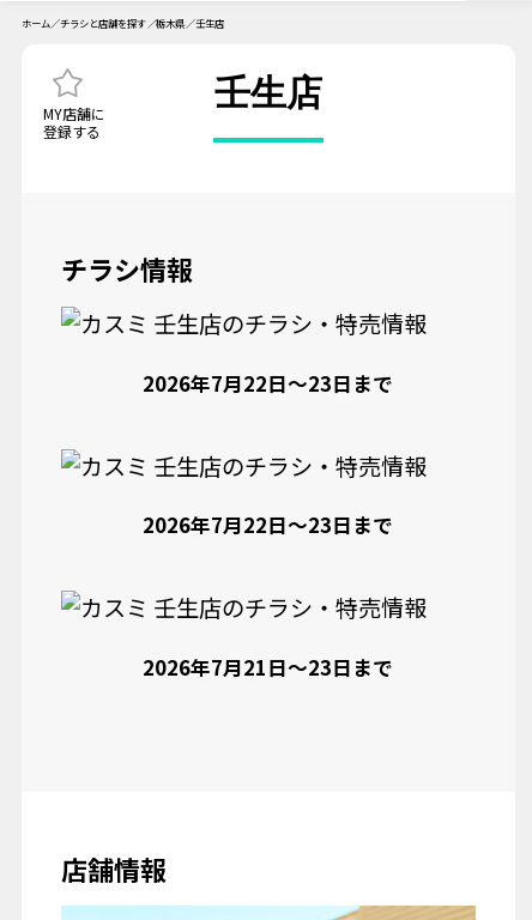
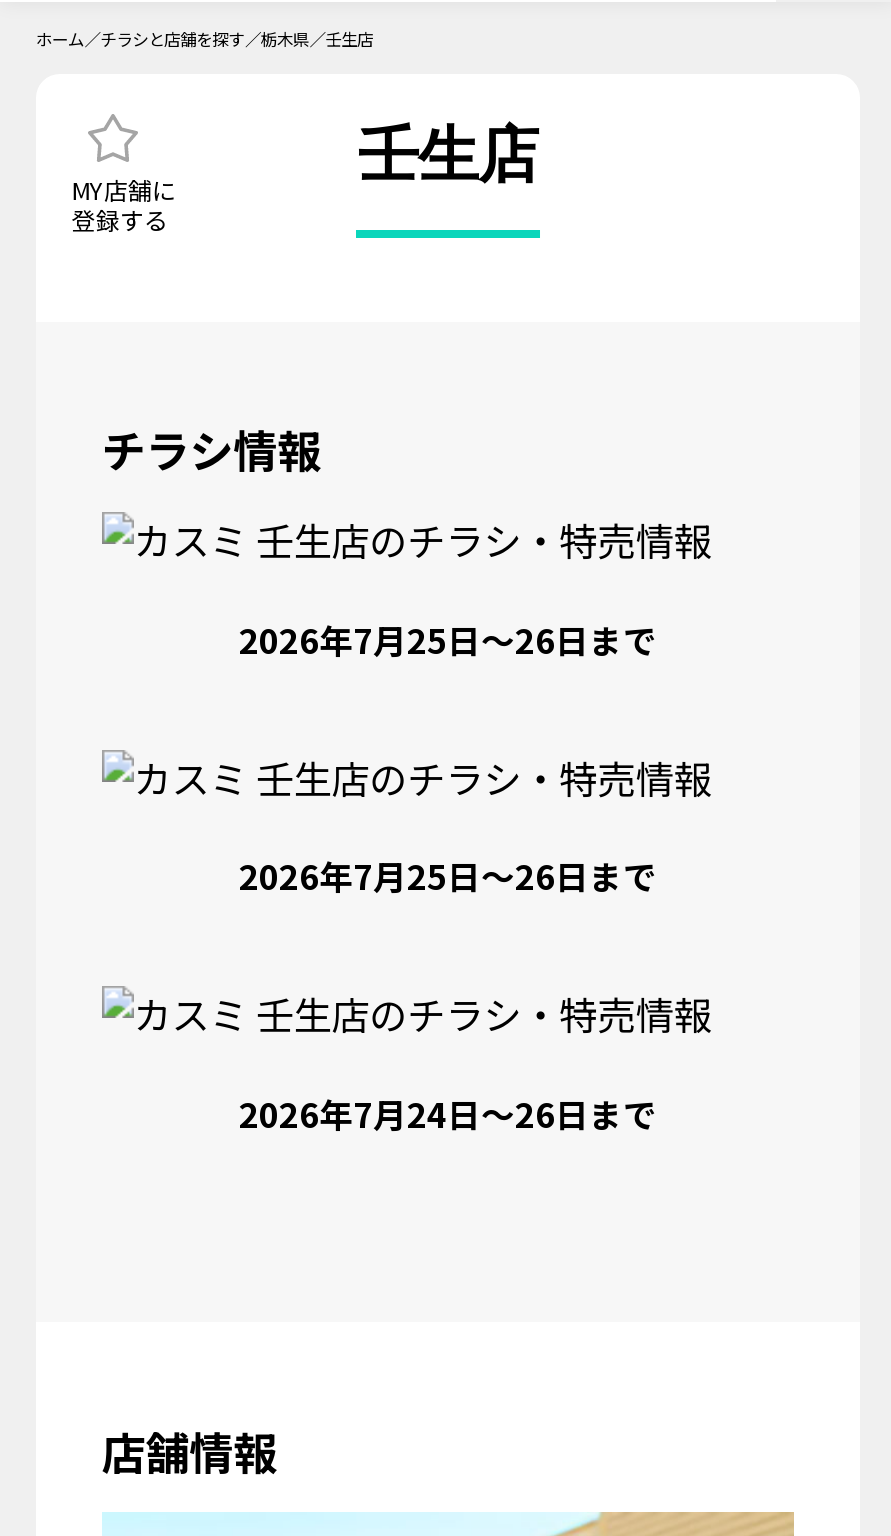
[143,369,394,397] 2026年7月22日〜23日まで -> [239,615,657,663] 2026年7月25日〜26日まで
[143,511,394,540] 2026年7月22日〜23日まで -> [239,853,657,901] 2026年7月25日〜26日まで
[143,653,394,682] 2026年7月21日〜23日まで -> [239,1090,657,1138] 2026年7月24日〜26日まで

